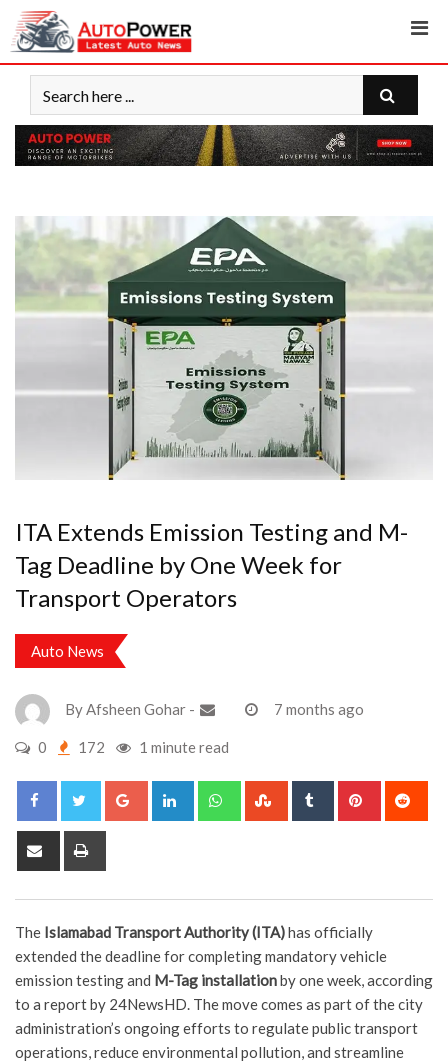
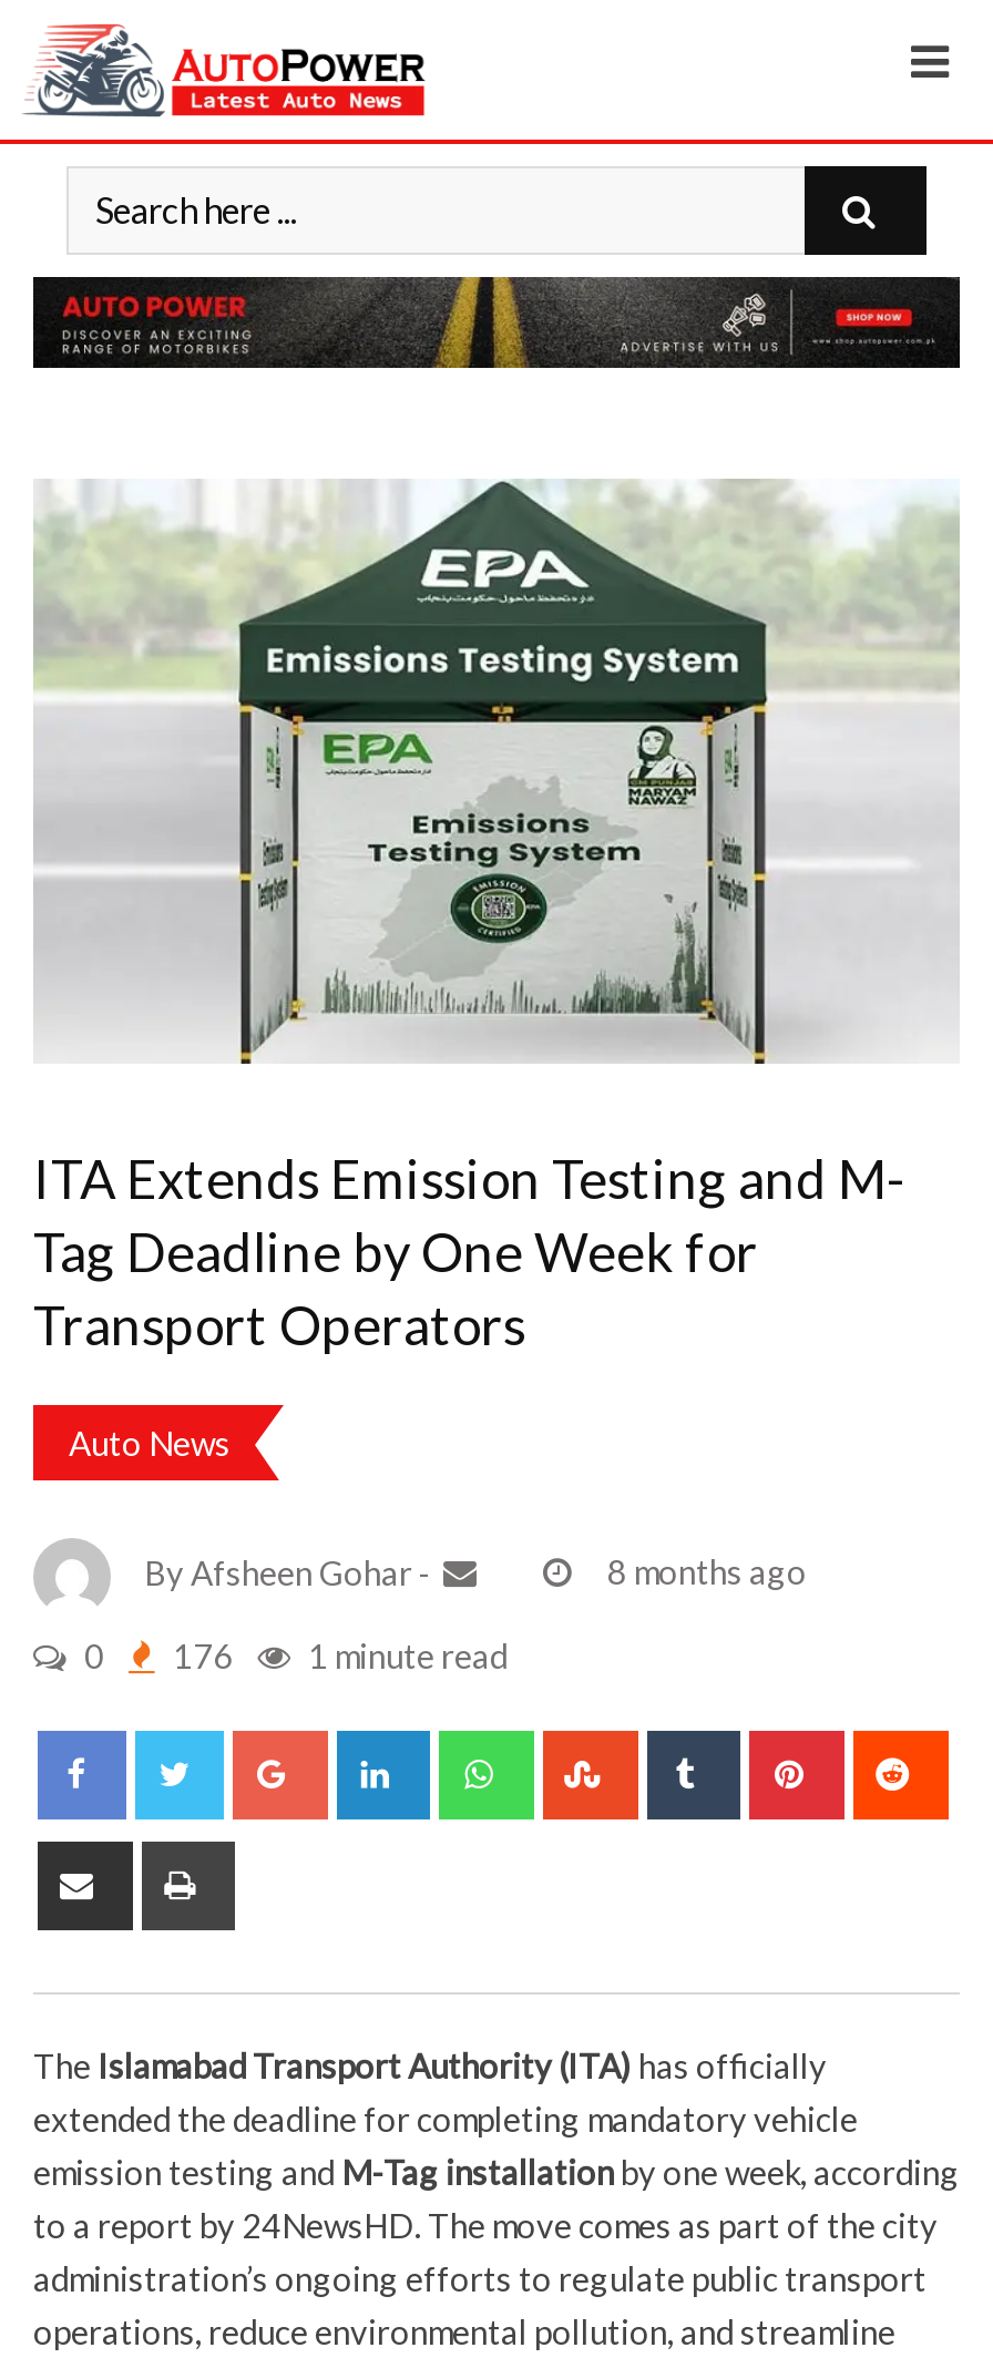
[274,700,364,718] 7 months ago -> [607,1552,807,1592] 8 months ago
[35,738,229,756] 0 172 1 minute read -> [78,1636,508,1675] 0 176 1 minute read

